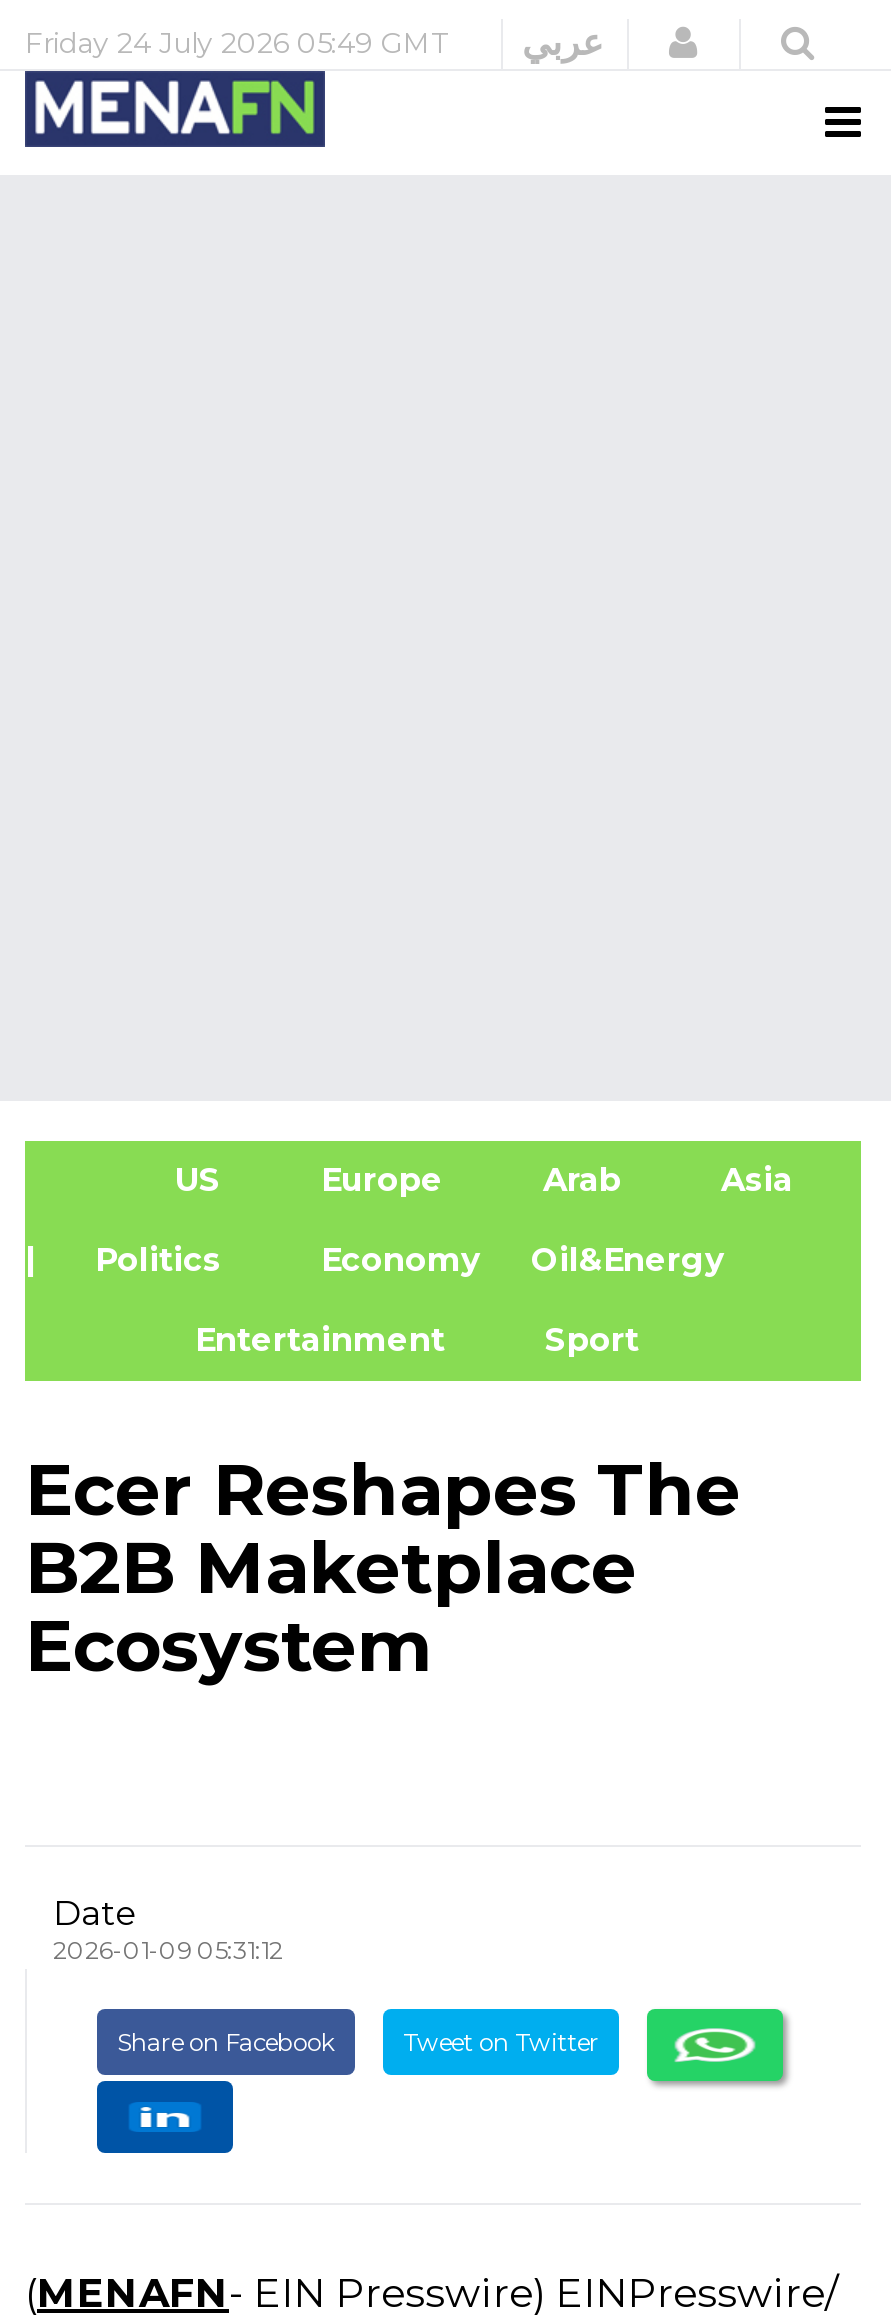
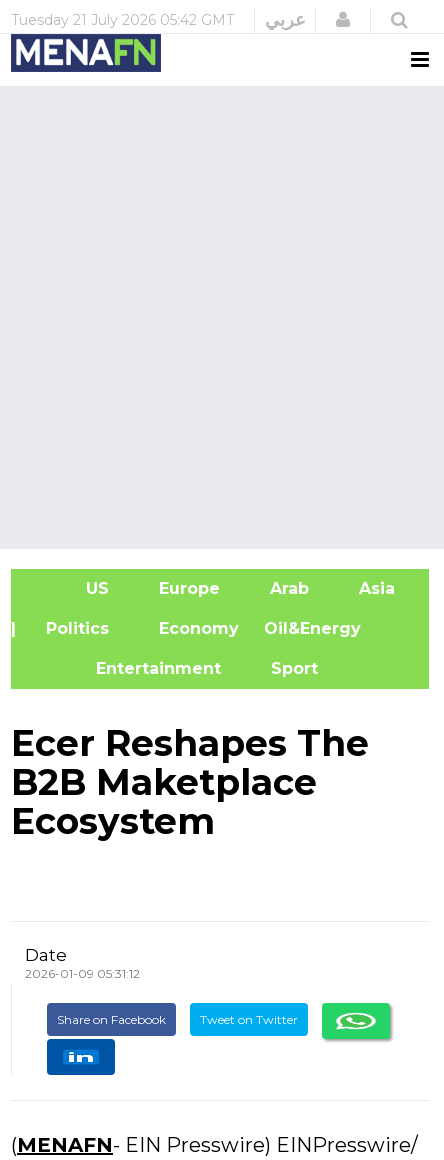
[25,25,447,61] Friday 24 July 2026 05:49 GMT -> [11,11,234,29] Tuesday 21 July 2026 05:42 GMT

